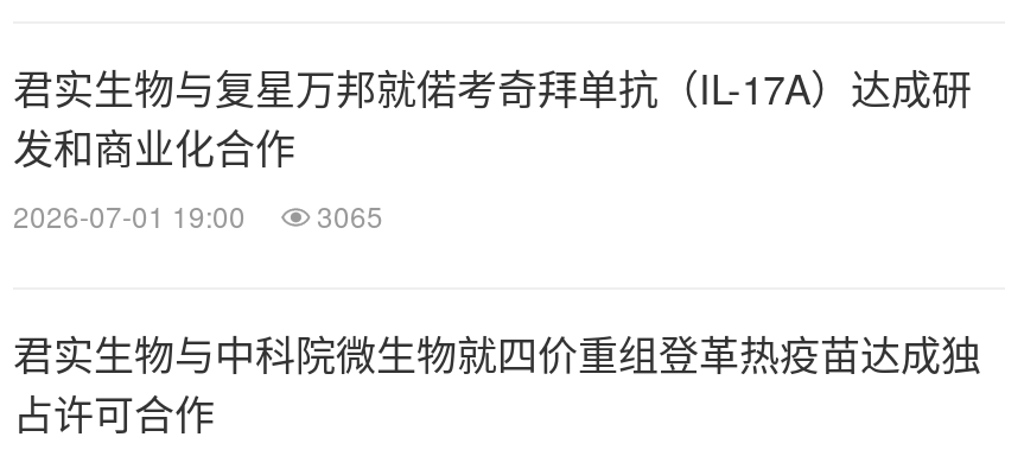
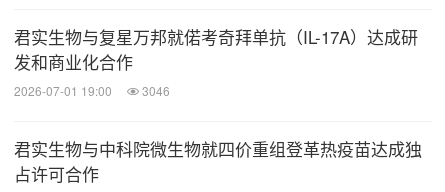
[13,195,383,235] 2026-07-01 19:00 3065 -> [14,82,170,99] 2026-07-01 19:00 3046

